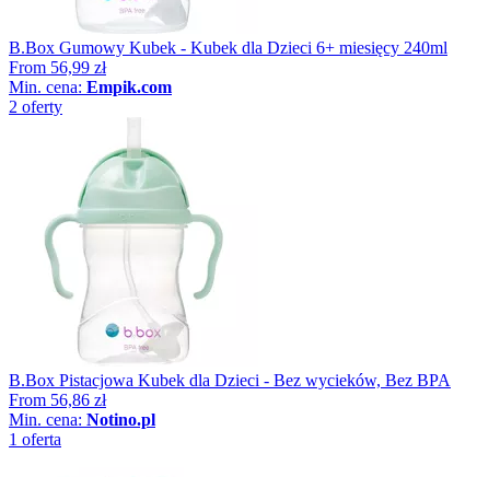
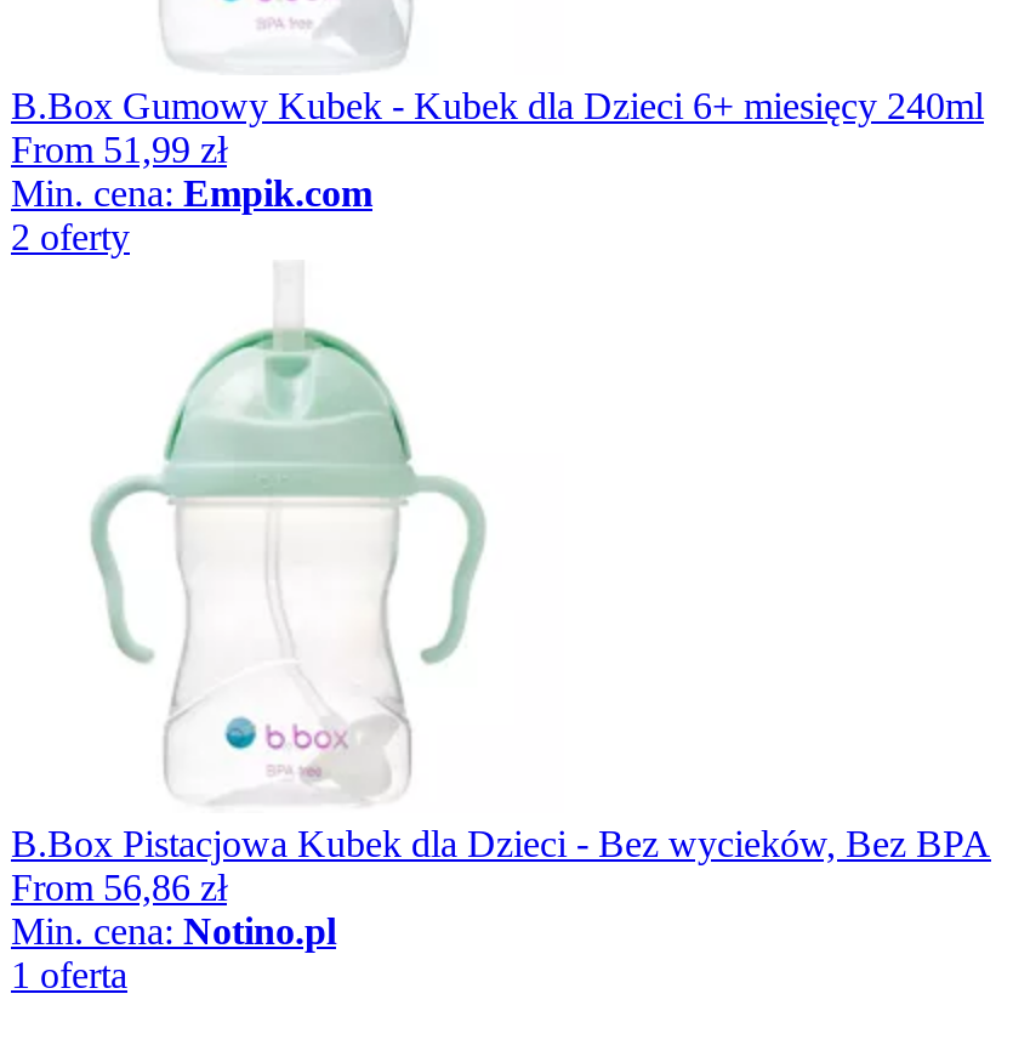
[9,57,106,76] From 56,99 zł -> [11,127,227,169] From 51,99 zł

